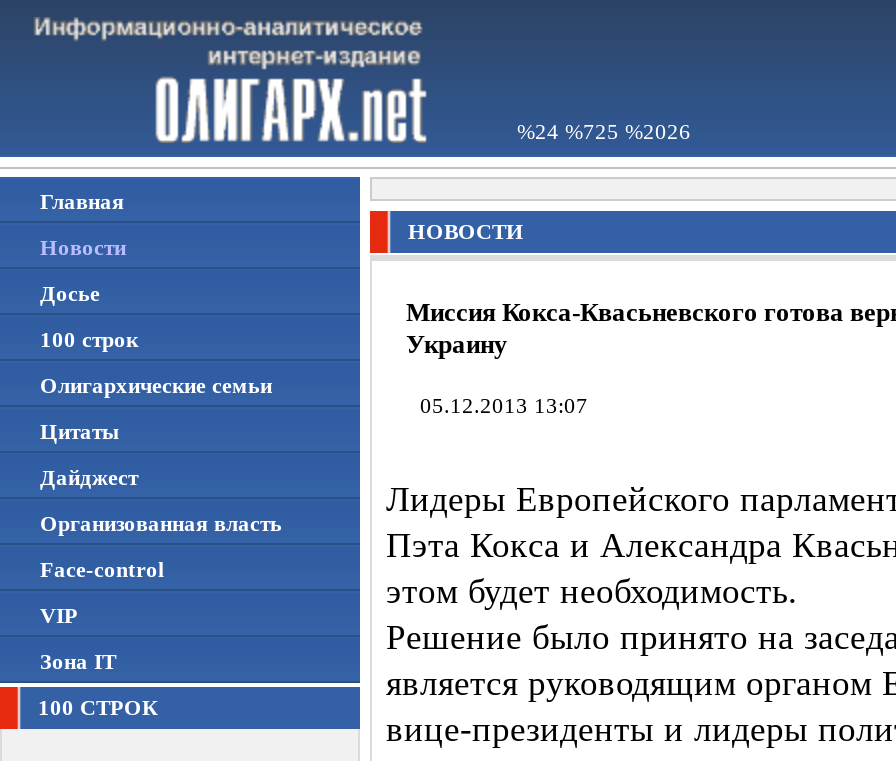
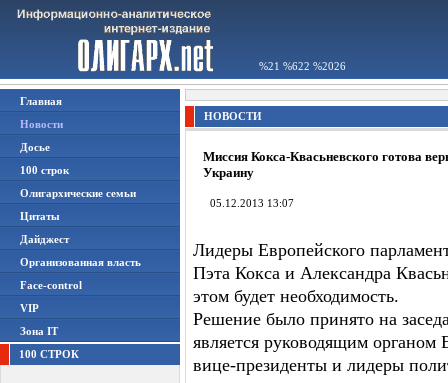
[517,119,691,143] %24 %725 %2026 -> [258,60,345,72] %21 %622 %2026

